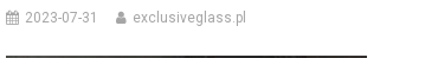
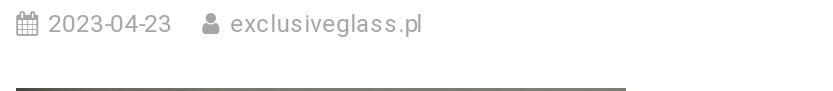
[25,10,98,26] 2023-07-31 -> [48,9,172,37] 2023-04-23

